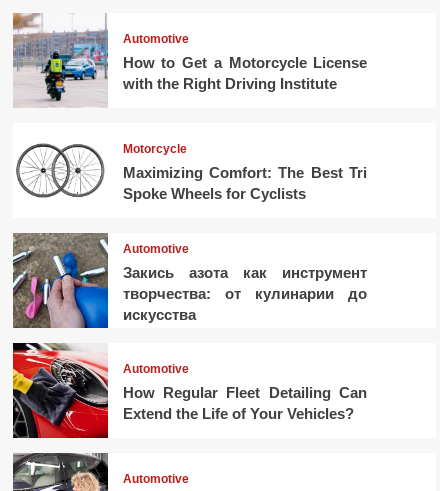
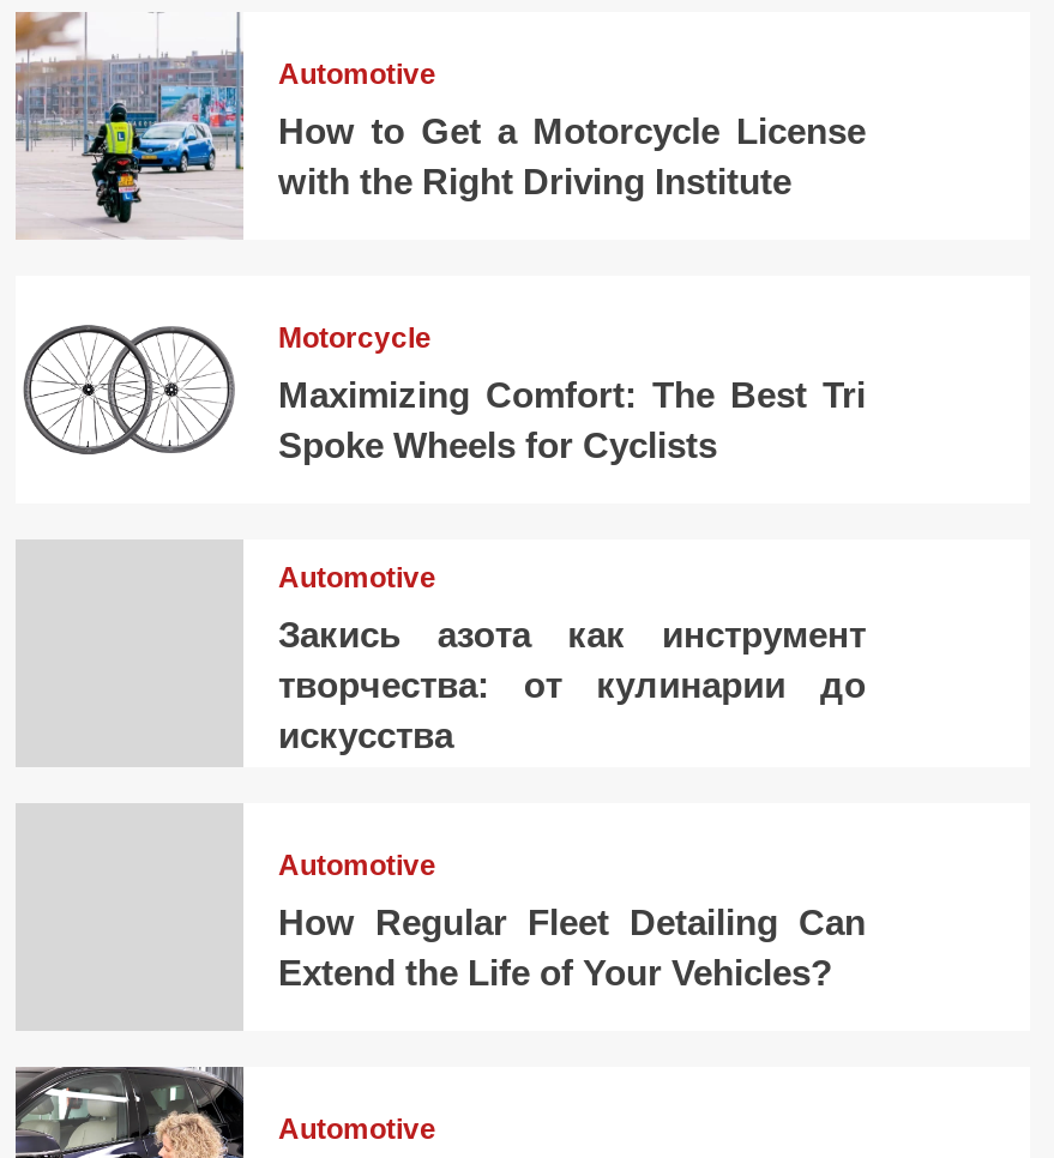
[12,233,109,329] [image] -> none
[12,342,109,439] [image] -> none

